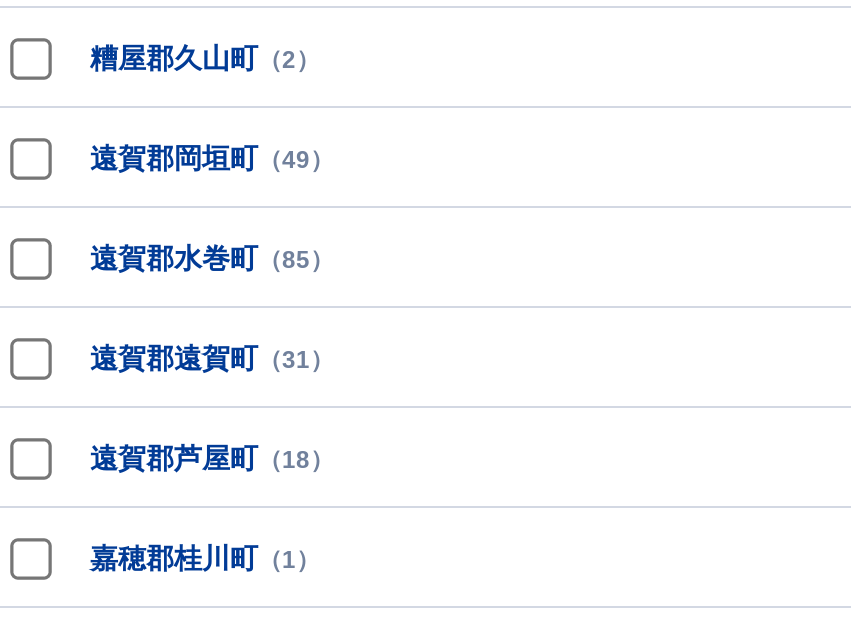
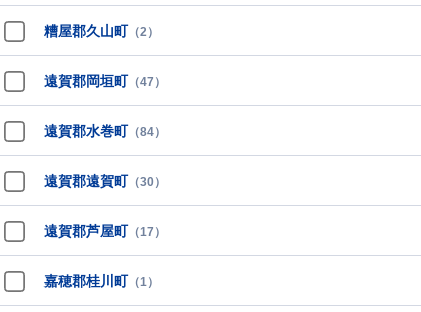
[90,142,334,174] 遠賀郡岡垣町（49） -> [44,73,166,89] 遠賀郡岡垣町（47）
[90,242,334,274] 遠賀郡水巻町（85） -> [44,123,166,139] 遠賀郡水巻町（84）
[90,342,334,374] 遠賀郡遠賀町（31） -> [44,173,166,189] 遠賀郡遠賀町（30）
[90,442,334,474] 遠賀郡芦屋町（18） -> [44,223,166,239] 遠賀郡芦屋町（17）

